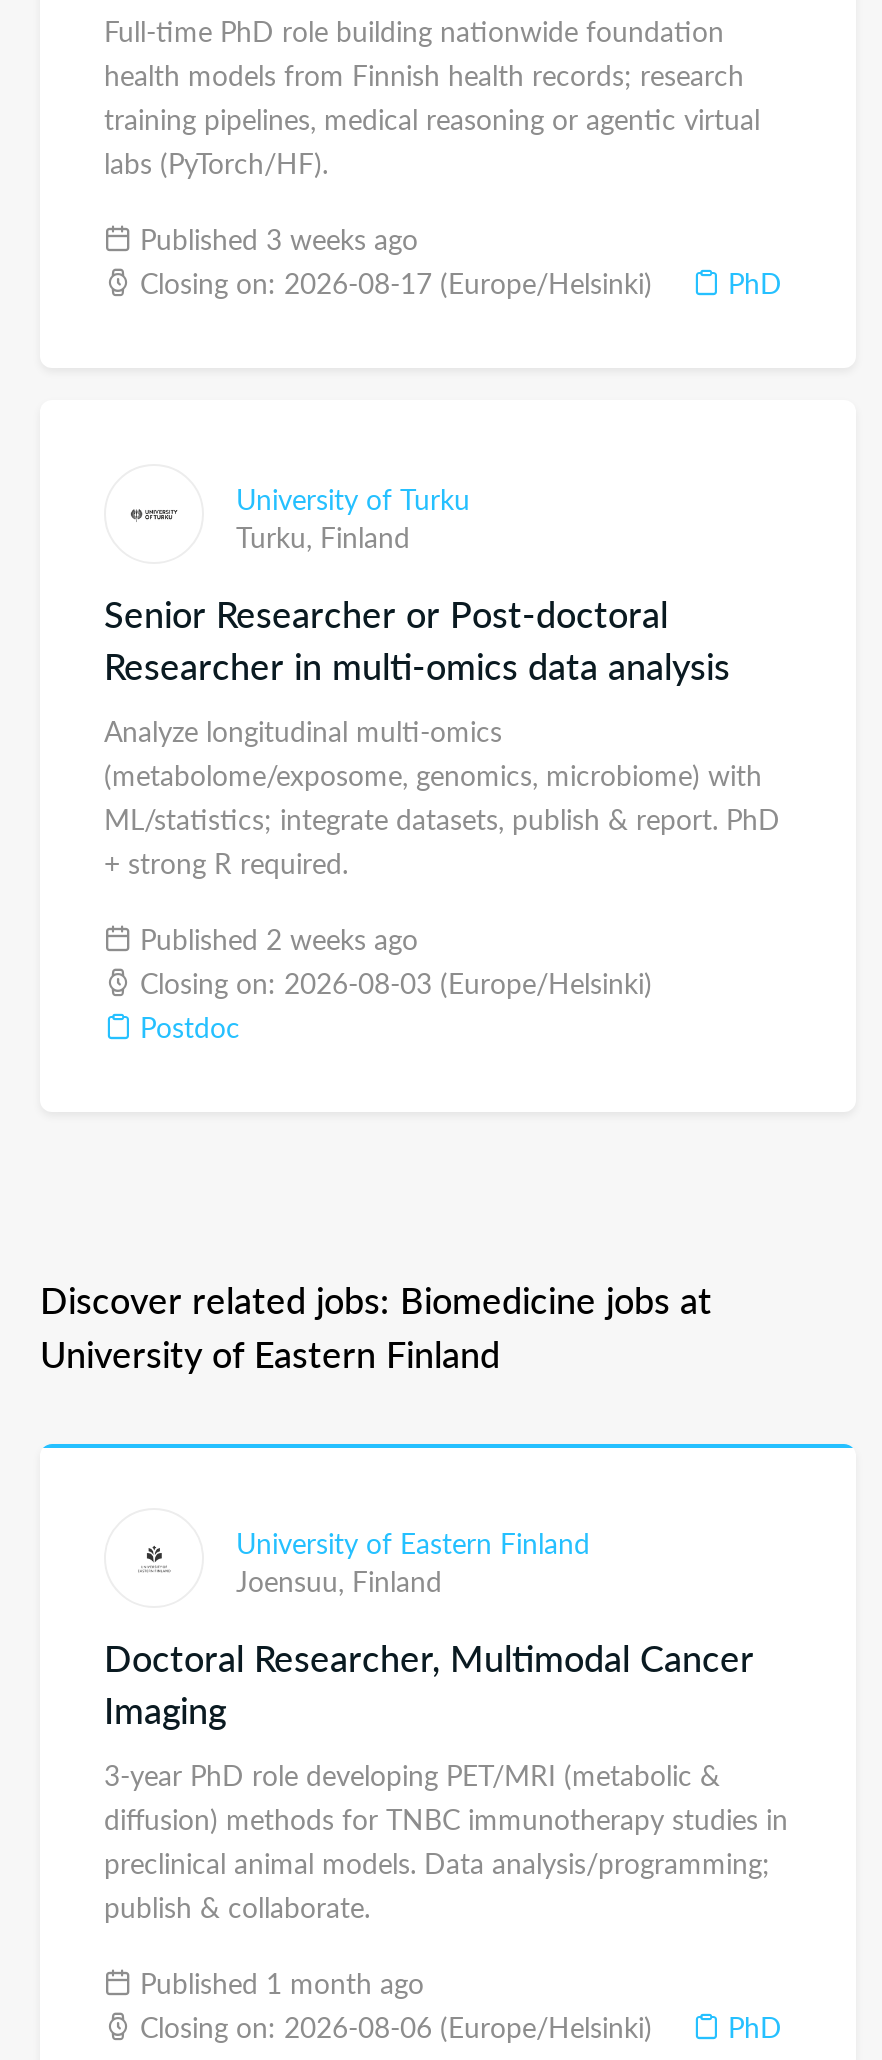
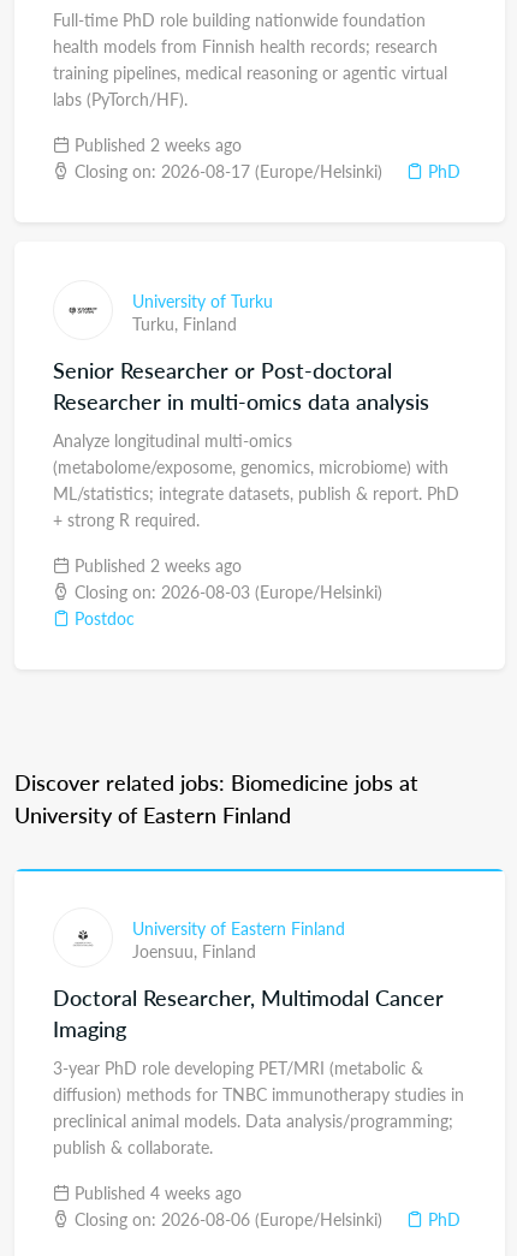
[132,218,418,258] Published 3 weeks ago -> [70,132,242,156] Published 2 weeks ago
[132,1962,424,2002] Published 1 month ago -> [70,1180,242,1204] Published 4 weeks ago

